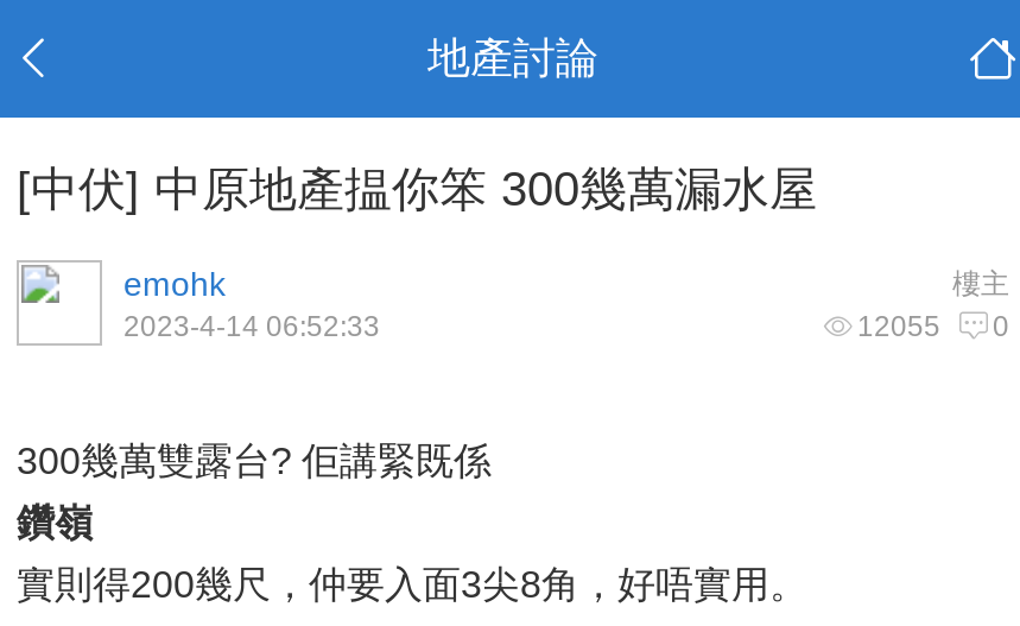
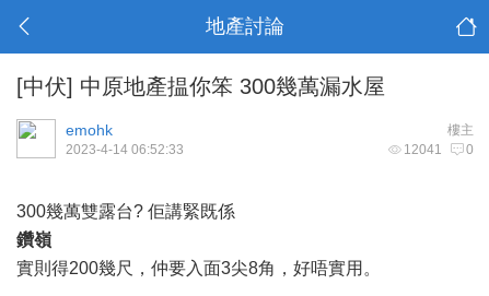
[857,310,1009,343] 12055 0 -> [404,142,474,157] 12041 0

